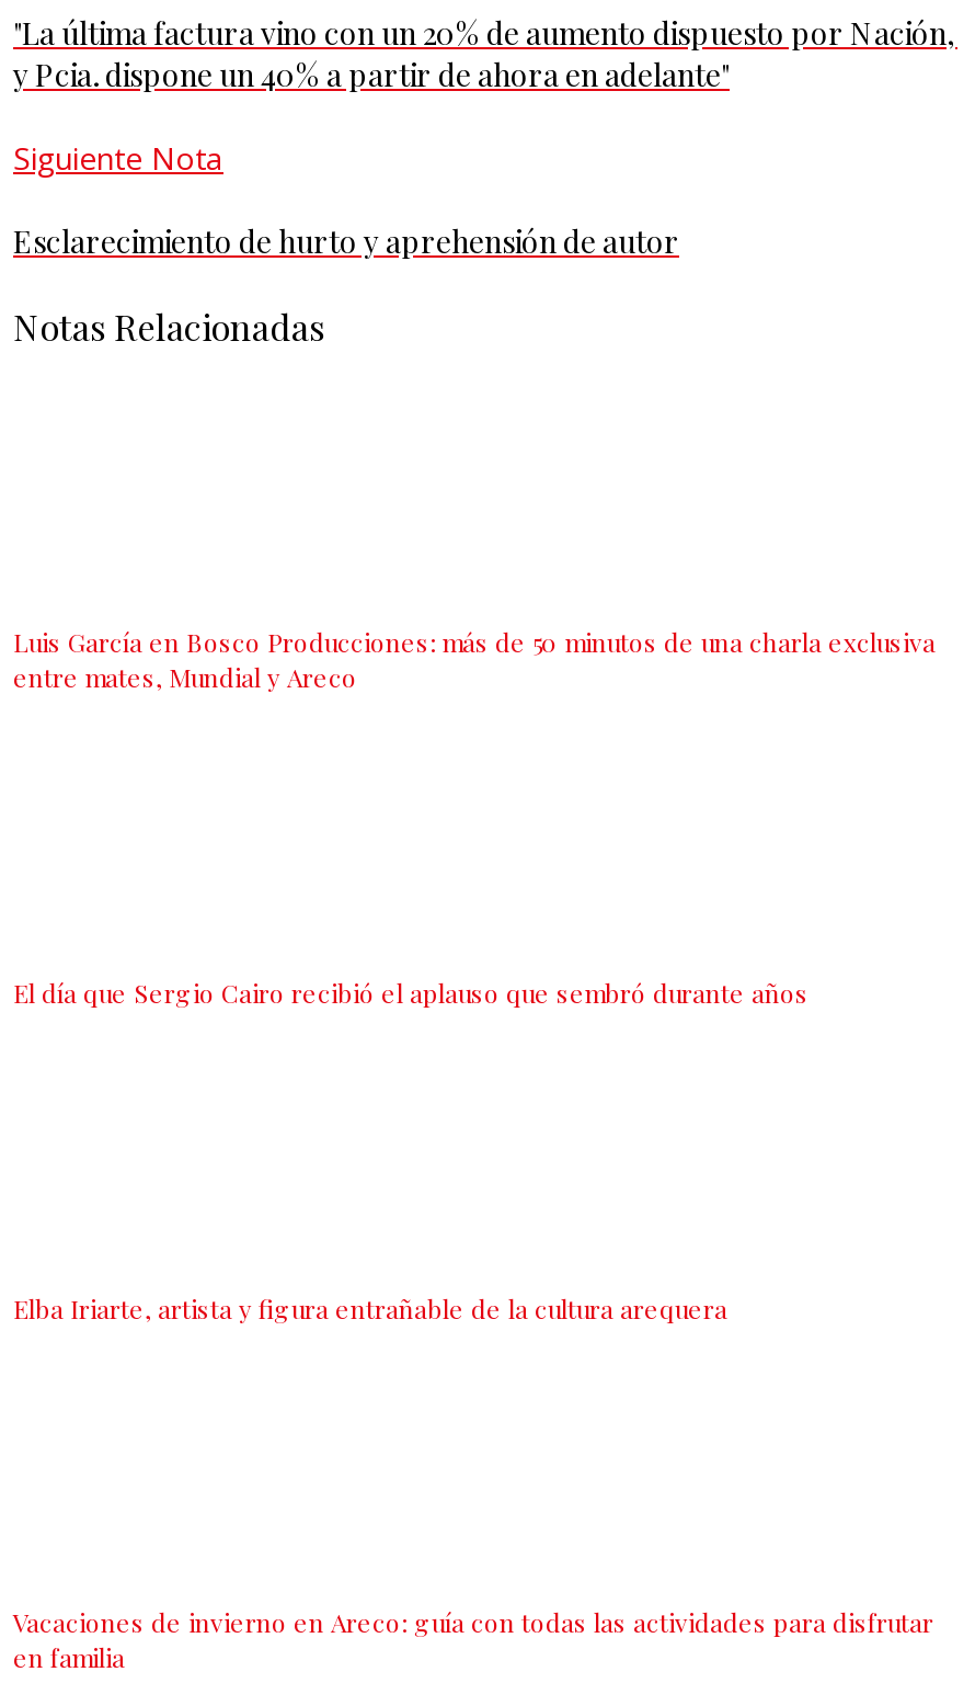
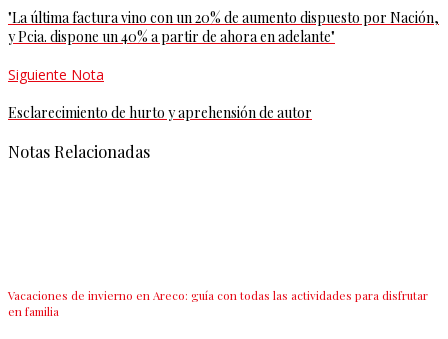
[13,624,936,694] Luis García en Bosco Producciones: más de 50 minutos de una charla exclusiva | entre mates, Mundial y Areco -> none
[13,974,808,1009] El día que Sergio Cairo recibió el aplauso que sembró durante años -> none
[13,1290,727,1325] Elba Iriarte, artista y figura entrañable de la cultura arequera -> none

